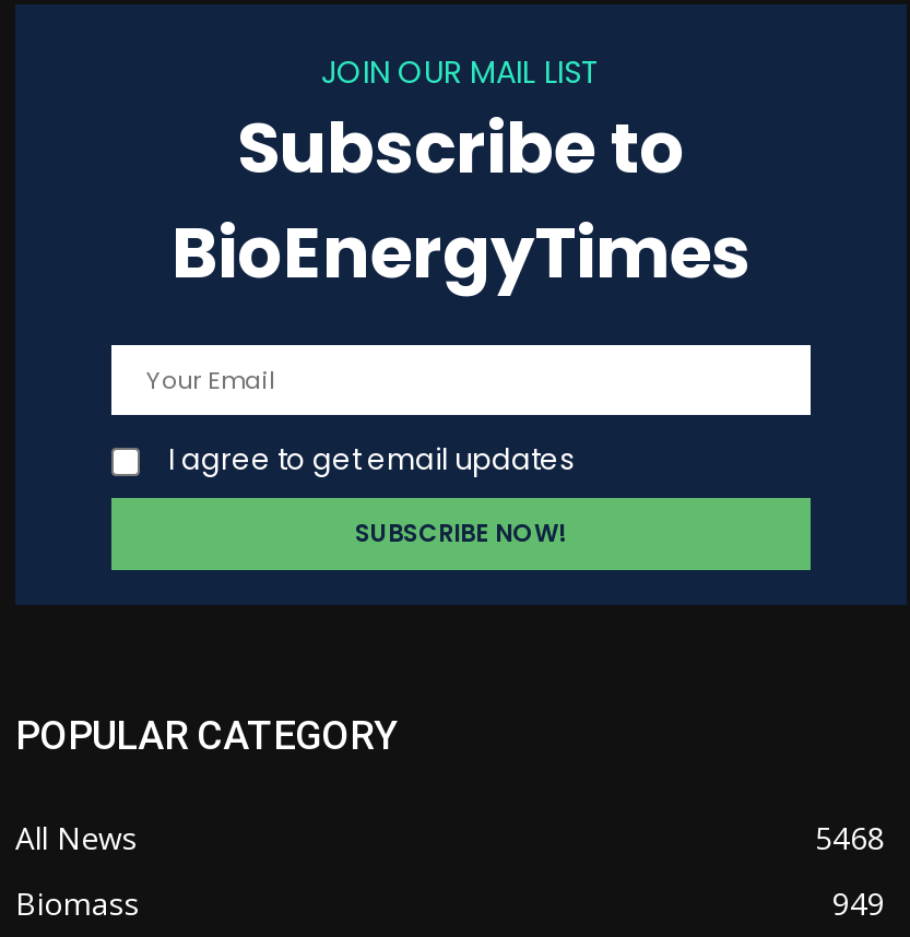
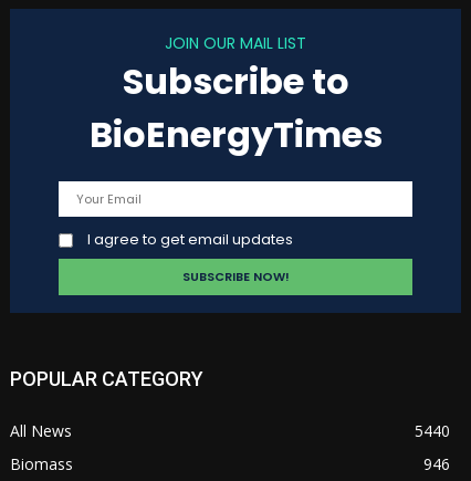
[815,818,885,859] 5468 -> [415,421,450,442] 5440
[832,883,885,925] 949 -> [423,454,450,475] 946

